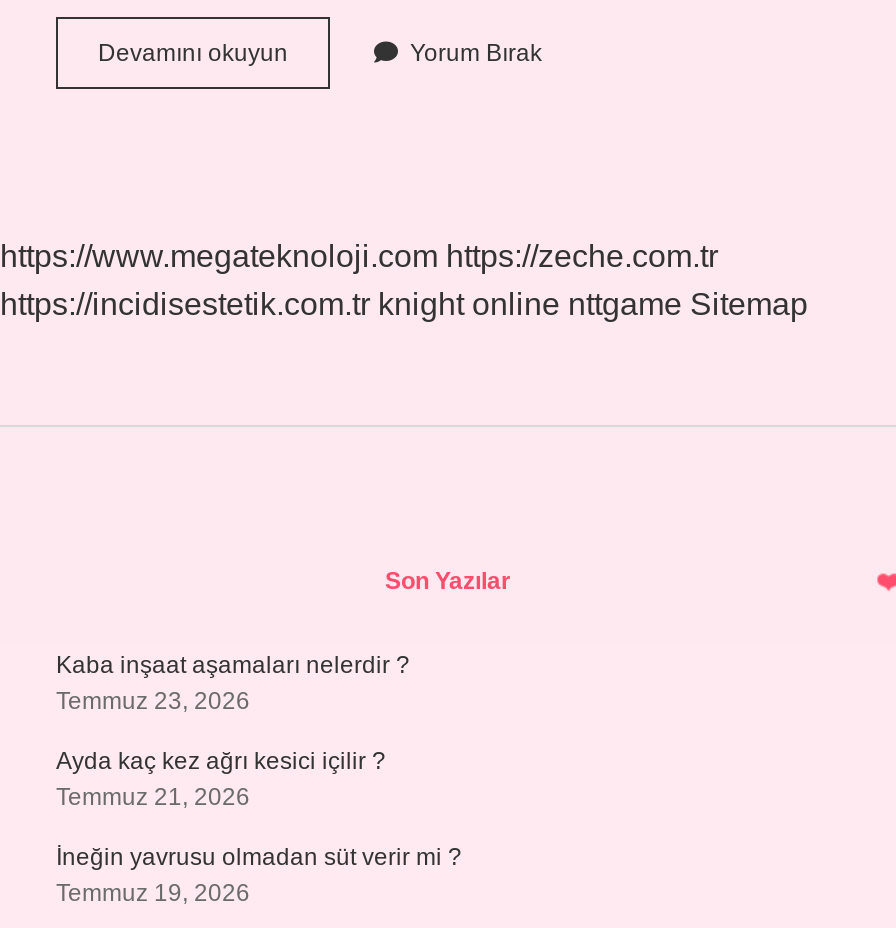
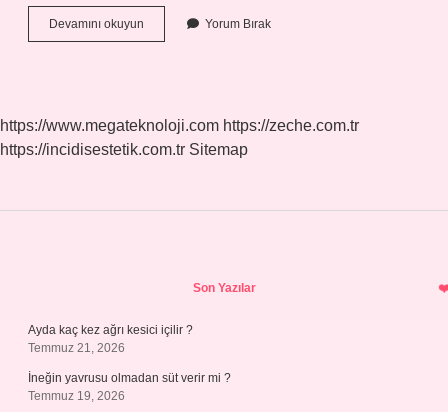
[0,287,808,321] https://incidisestetik.com.tr knight online nttgame Sitemap -> [0,141,248,158] https://incidisestetik.com.tr Sitemap
[56,651,410,715] Kaba inşaat aşamaları nelerdir ? | Temmuz 23, 2026 -> none

